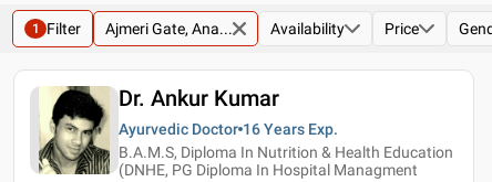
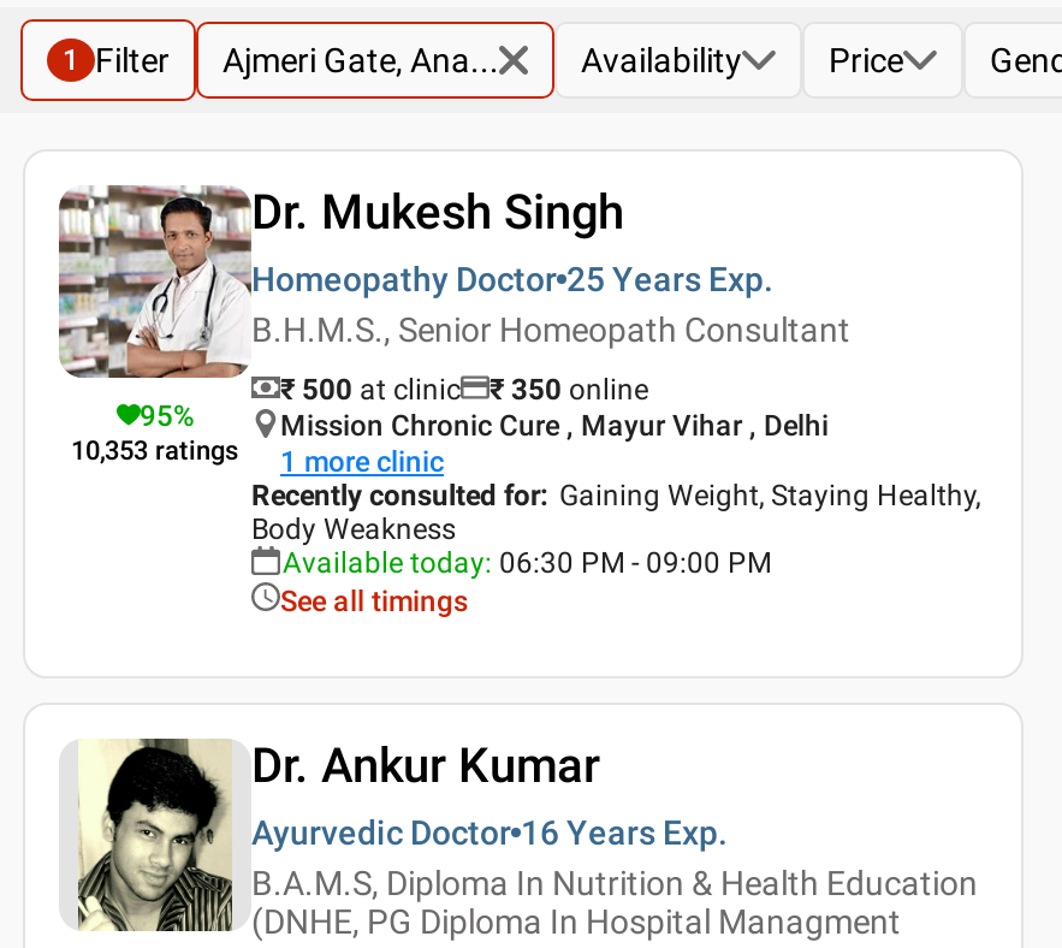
none -> [57,183,980,618] [image] | Dr. Mukesh Singh | Homeopathy Doctor 25 Years Exp. | B.H.M.S., Senior Homeopath Consultant | ₹ 500 at clinic | ₹350 online | Mission Chronic Cure , Mayur Vihar , Delhi | 1 more clinic | Recently consulted for: Gaining Weight, Staying Healthy, | Body Weakness | Available today: 06:30 PM - 09:00 PM | See all timings
none -> [71,399,239,467] 95% | 10,353 ratings

